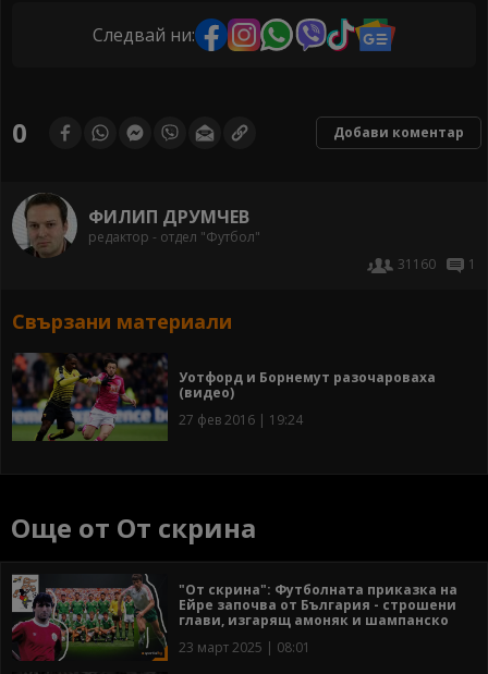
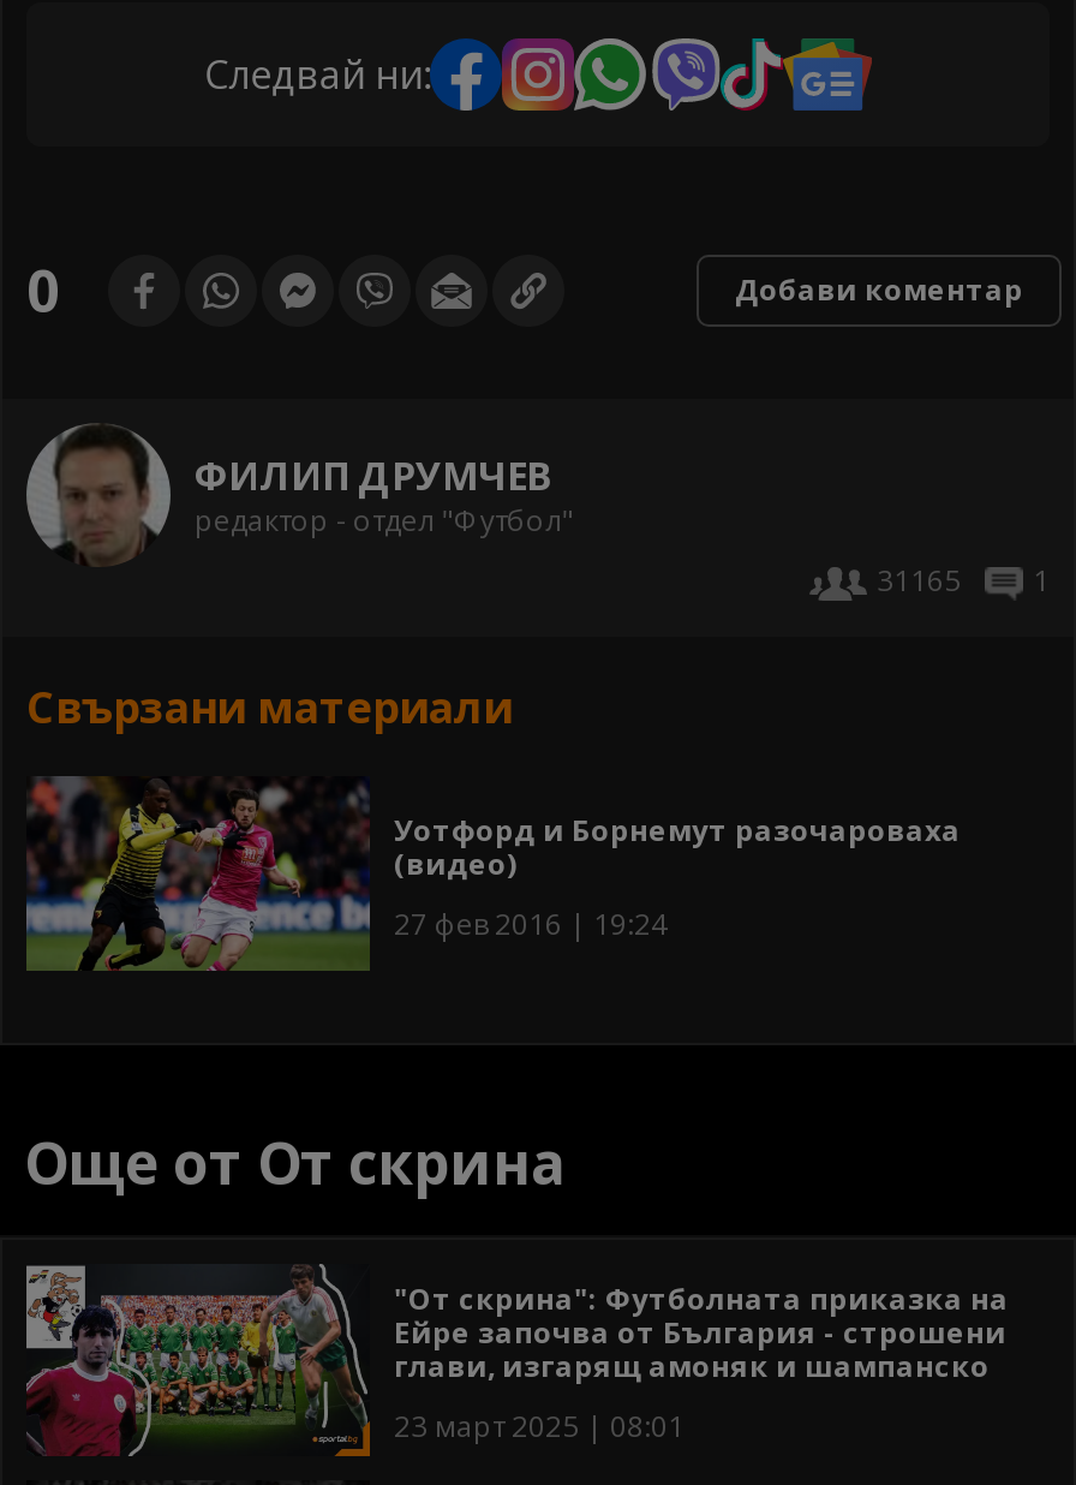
[398,255,476,274] 31160 1 -> [877,561,1050,602] 31165 1

